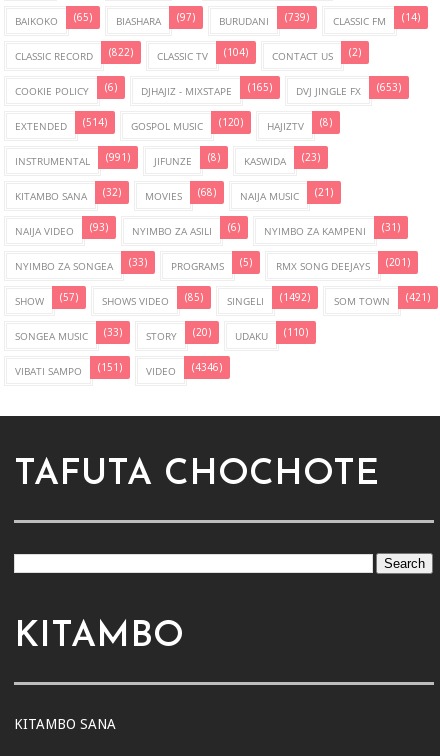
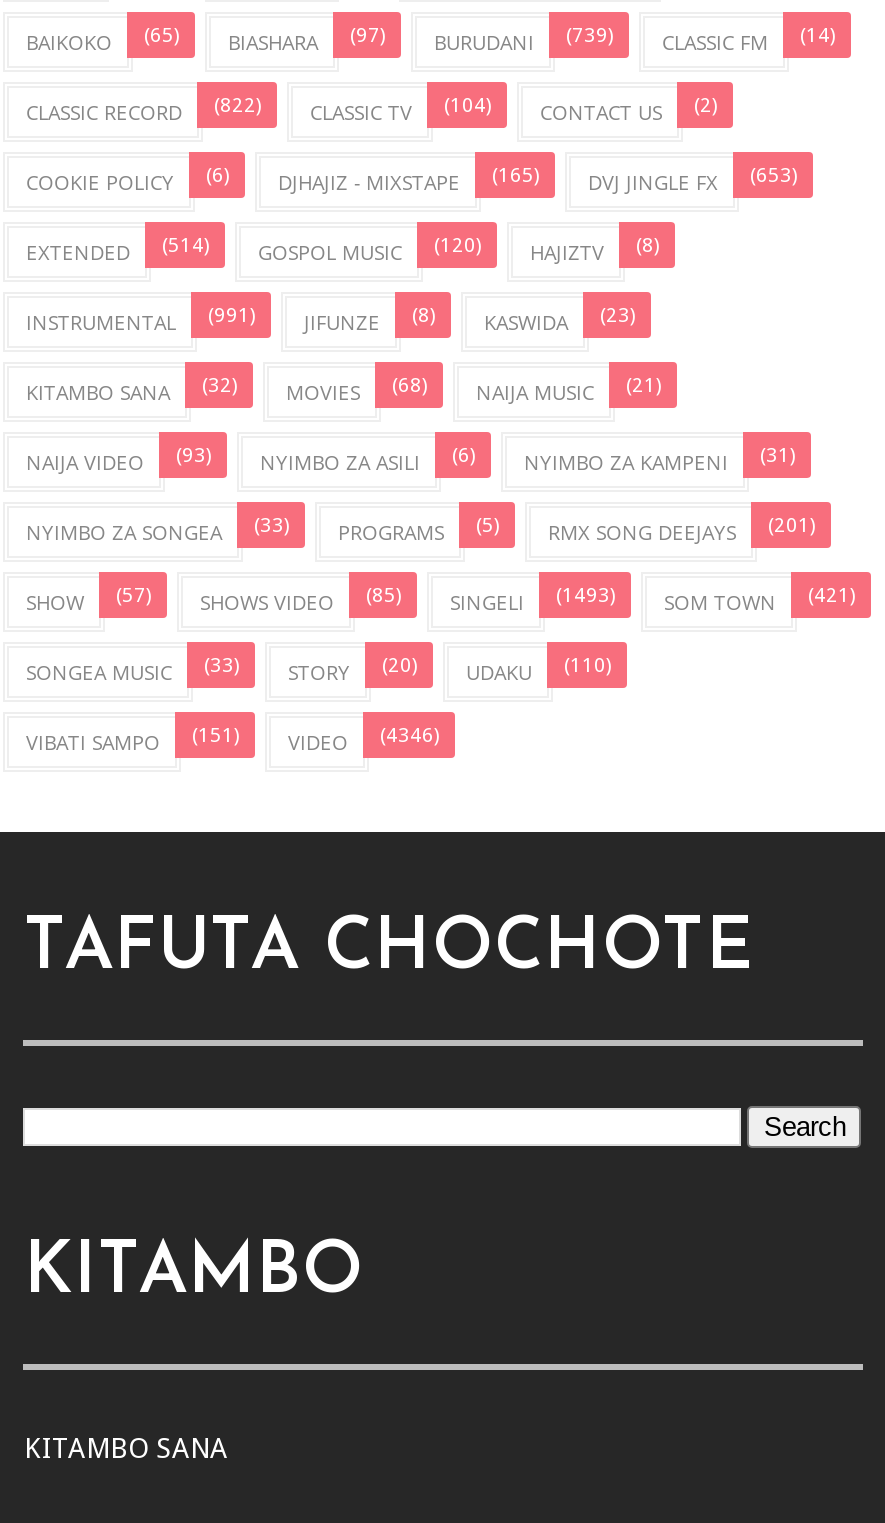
[227,292,310,308] SINGELI (1492) -> [450,585,616,617] SINGELI (1493)

